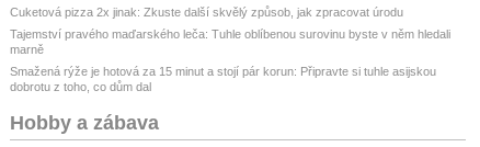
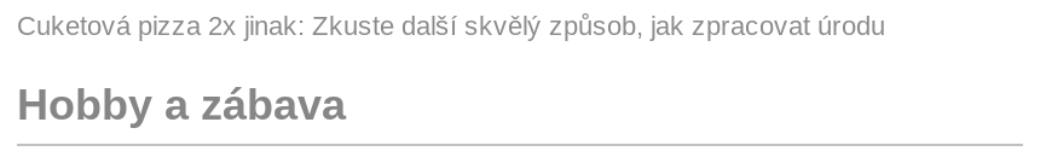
[10,27,450,93] Tajemství pravého maďarského leča: Tuhle oblíbenou surovinu byste v něm hledali | marně | Smažená rýže je hotová za 15 minut a stojí pár korun: Připravte si tuhle asijskou | dobrotu z toho, co dům dal -> none

